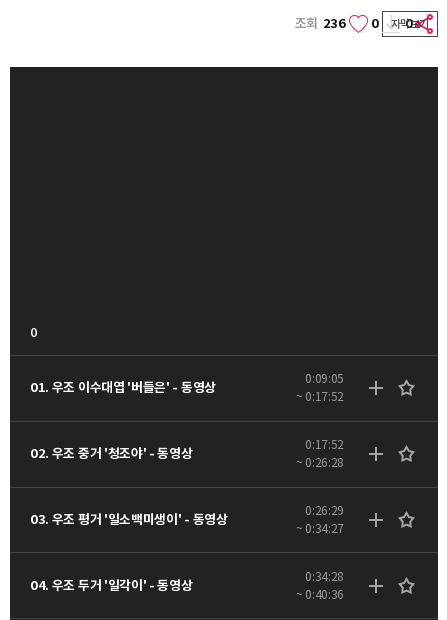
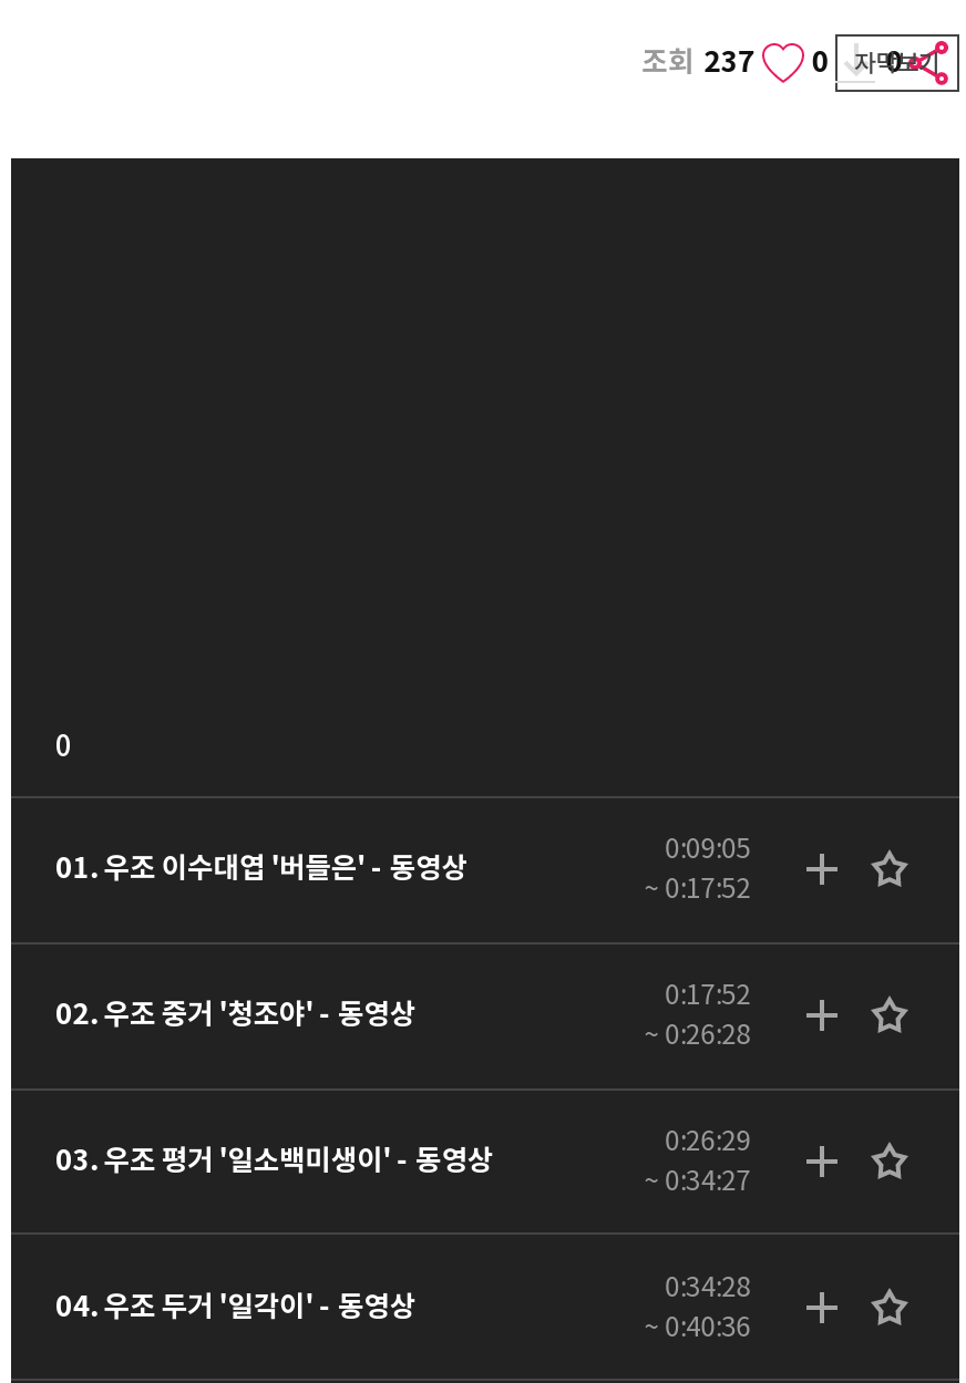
[295,15,346,32] 조회 236 -> [642,44,755,82] 조회 237

